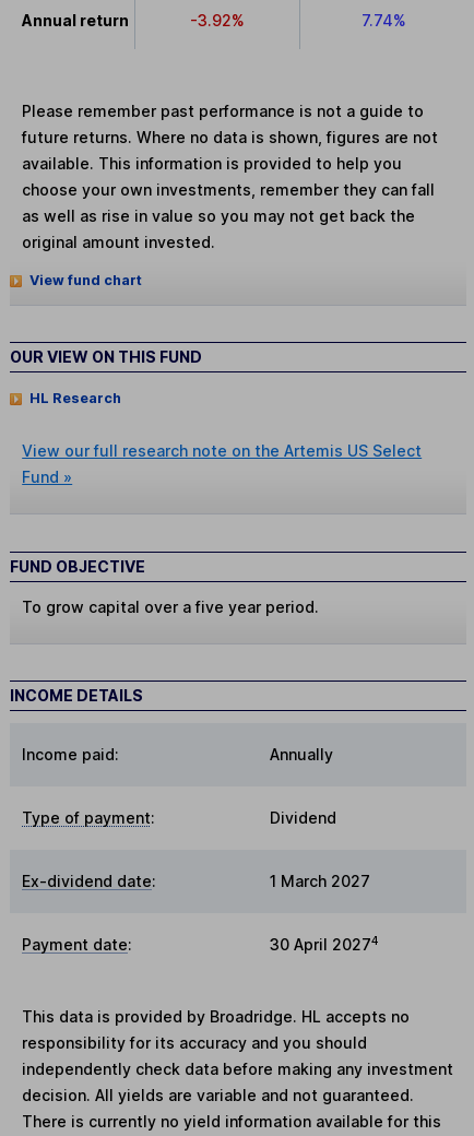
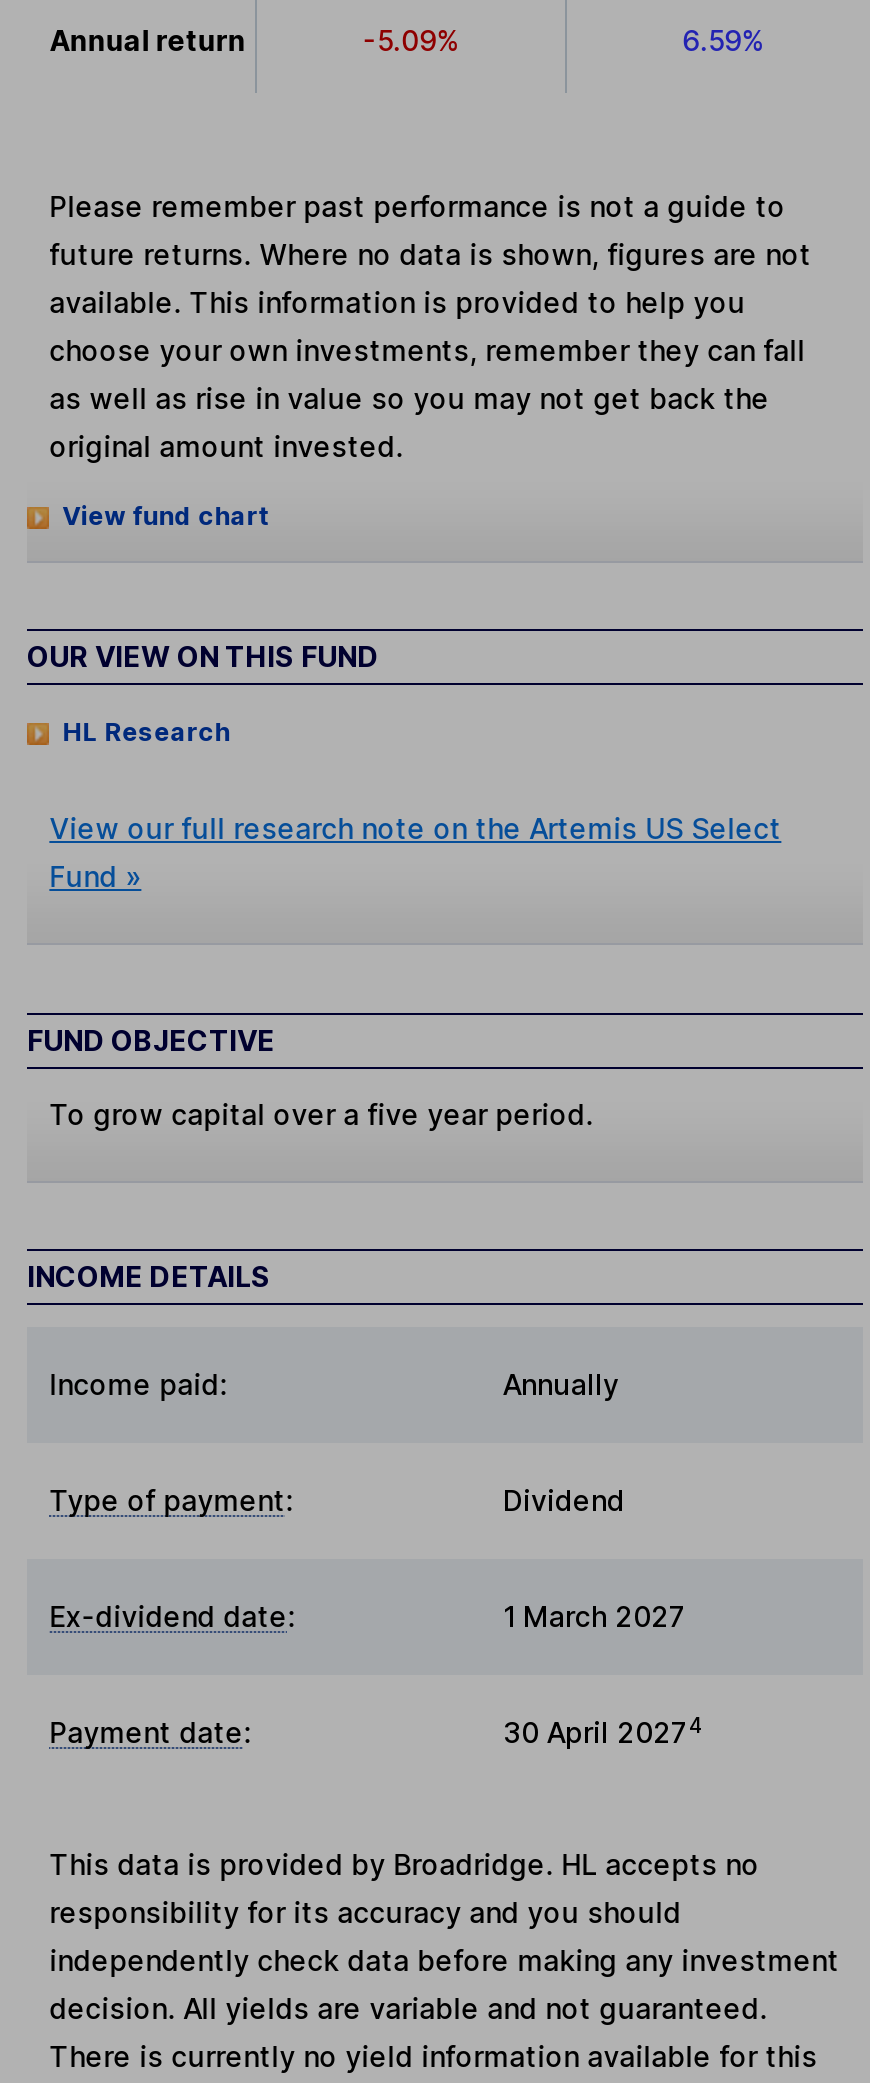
[190,11,245,30] -3.92% -> [363,23,461,57] -5.09%
[361,11,406,30] 7.74% -> [682,23,766,57] 6.59%

